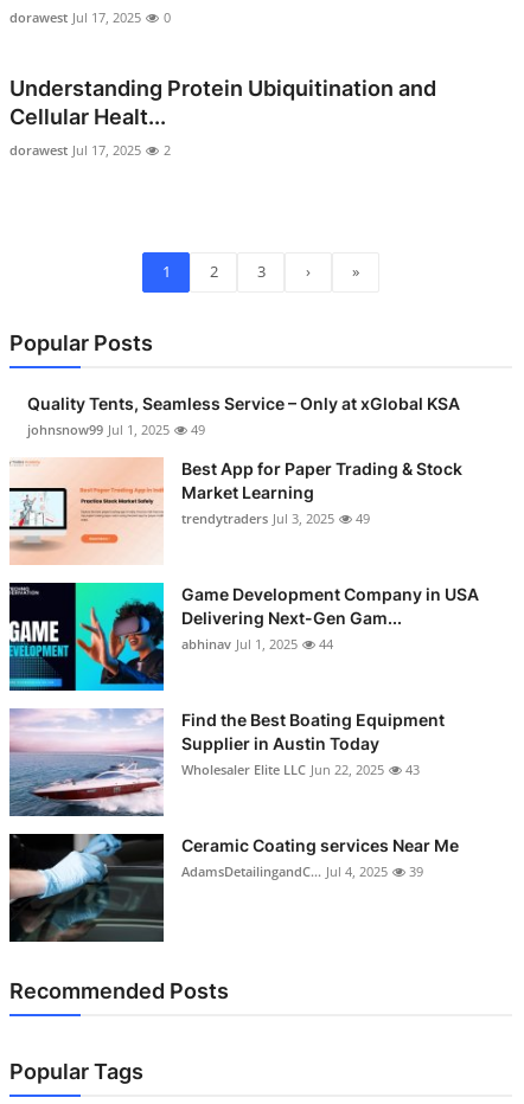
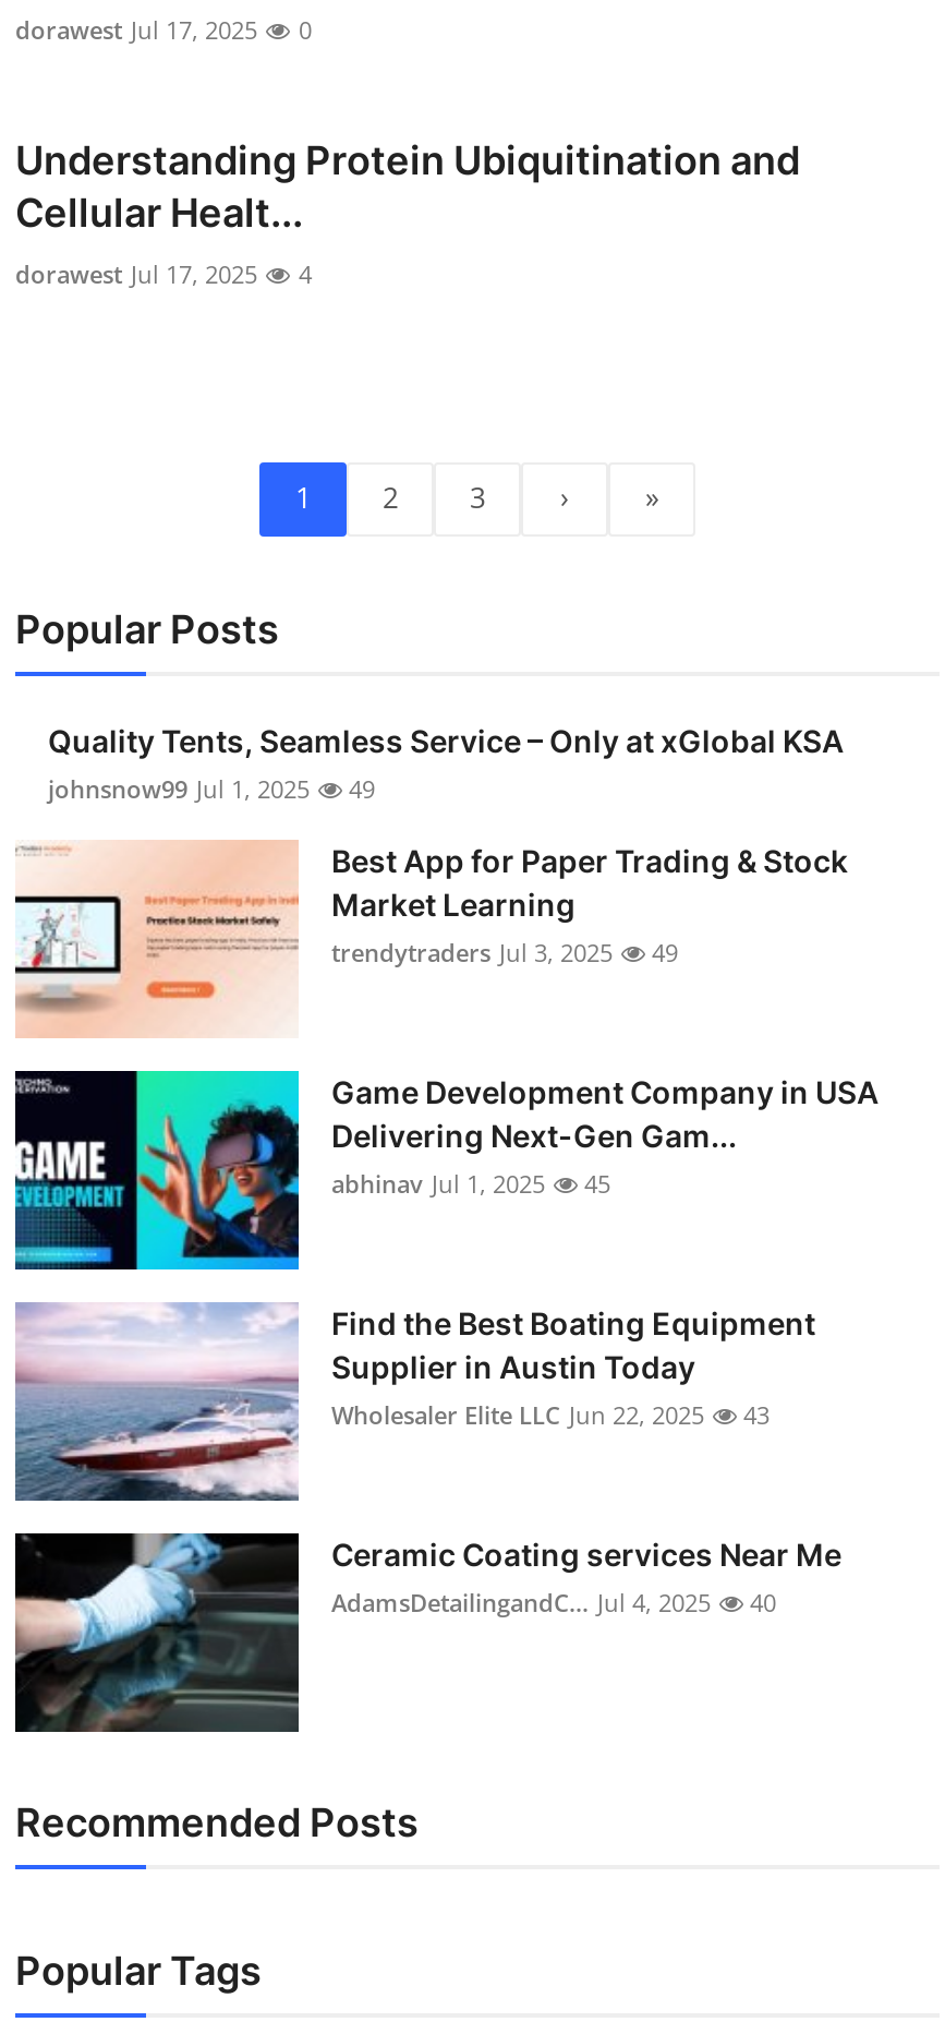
[9,141,171,158] dorawest Jul 17, 2025 2 -> [15,257,312,289] dorawest Jul 17, 2025 4
[181,635,333,652] abhinav Jul 1, 2025 44 -> [331,1166,610,1199] abhinav Jul 1, 2025 45
[181,862,423,880] AdamsDetailingandC... Jul 4, 2025 39 -> [331,1585,776,1618] AdamsDetailingandC... Jul 4, 2025 40

